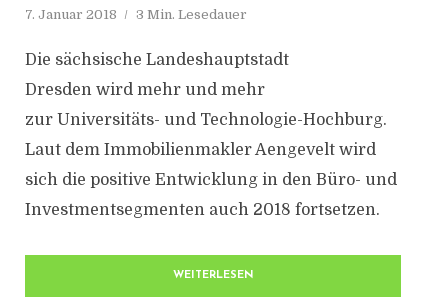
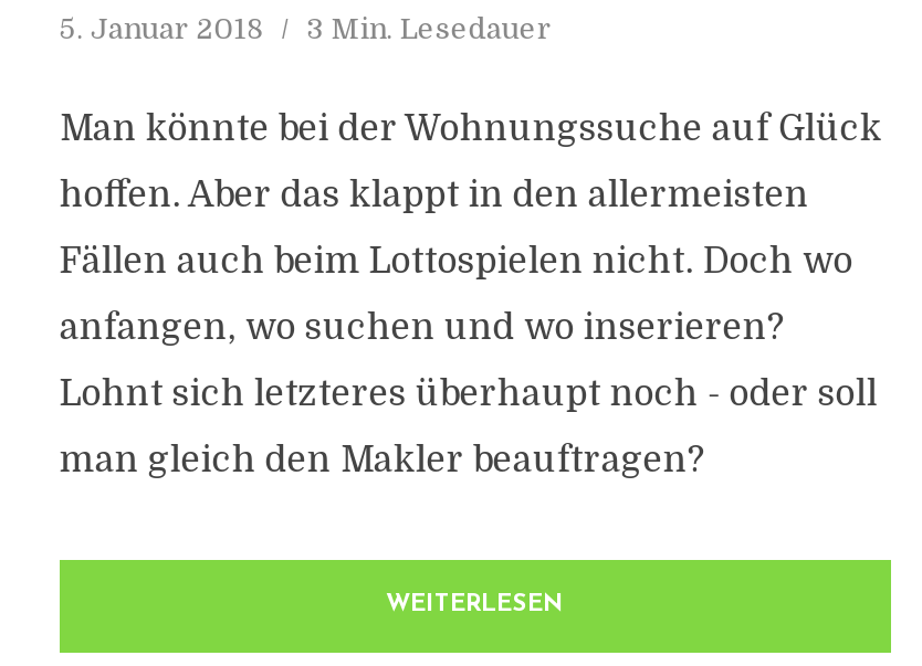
[25,7,247,22] 7. Januar 2018 3 Min. Lesedauer -> [59,12,552,45] 5. Januar 2018 3 Min. Lesedauer
[25,51,289,69] Die sächsische Landeshauptstadt -> [59,109,882,149] Man könnte bei der Wohnungssuche auf Glück
[25,81,265,99] Dresden wird mehr und mehr -> [59,176,809,215] hoffen. Aber das klappt in den allermeisten
[25,111,387,129] zur Universitäts- und Technologie-Hochburg. -> [59,242,853,282] Fällen auch beim Lottospielen nicht. Doch wo
[25,141,376,159] Laut dem Immobilienmakler Aengevelt wird -> [59,308,784,348] anfangen, wo suchen und wo inserieren?
[25,171,397,189] sich die positive Entwicklung in den Büro- und -> [59,374,877,414] Lohnt sich letzteres überhaupt noch - oder soll
[25,201,380,219] Investmentsegmenten auch 2018 fortsetzen. -> [59,441,705,480] man gleich den Makler beauftragen?

